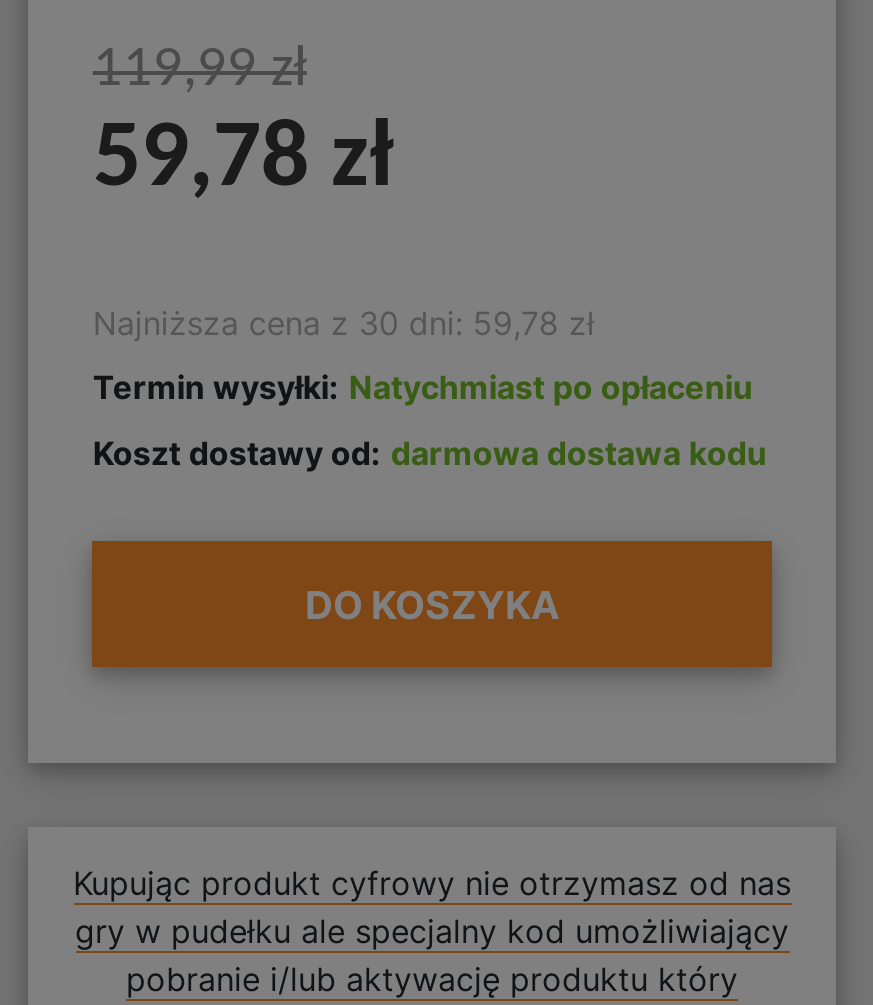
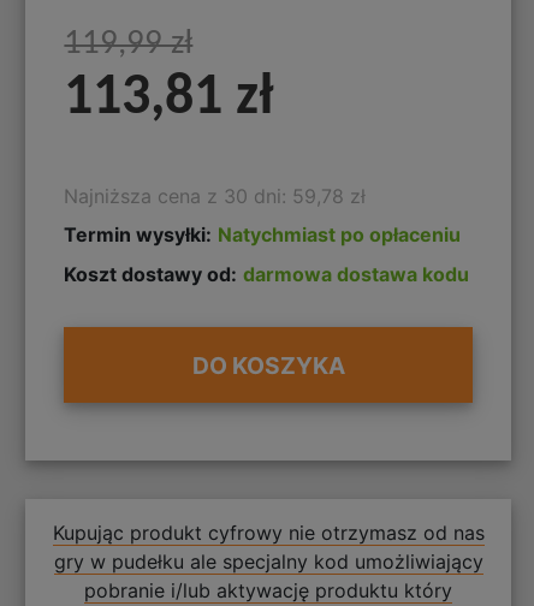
[93,113,395,209] 59,78 zł -> [64,69,275,127] 113,81 zł

